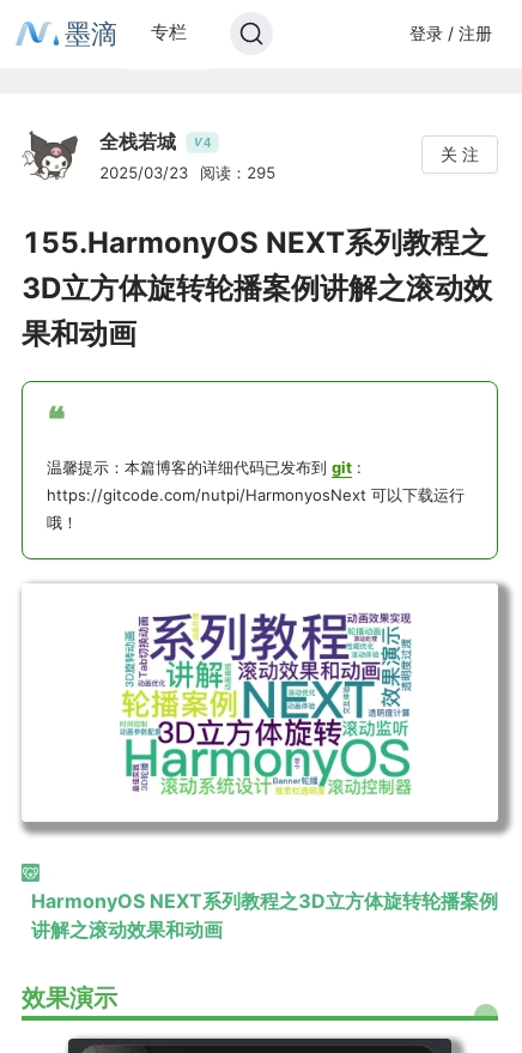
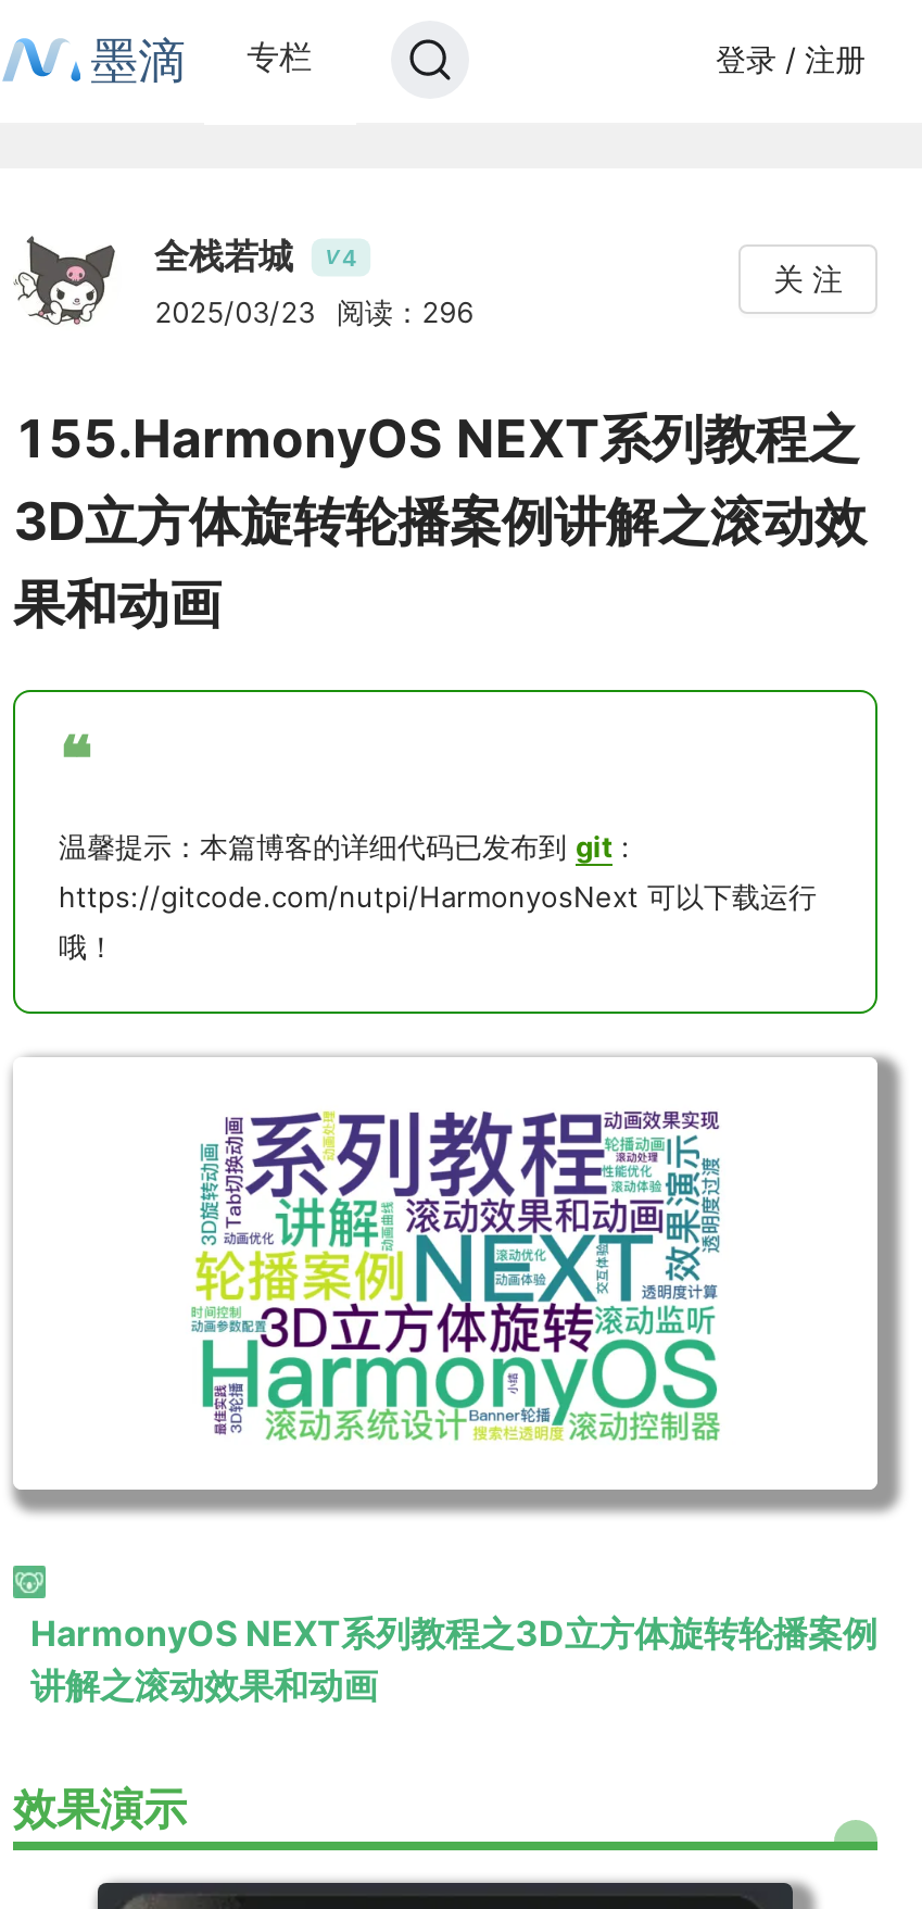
[99,163,275,182] 2025/03/23 阅读：295 -> [154,294,473,329] 2025/03/23 阅读：296

